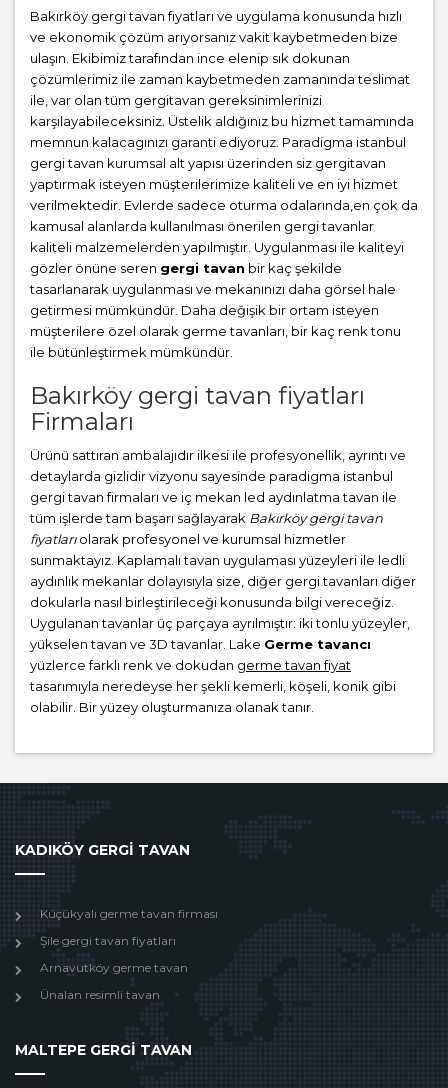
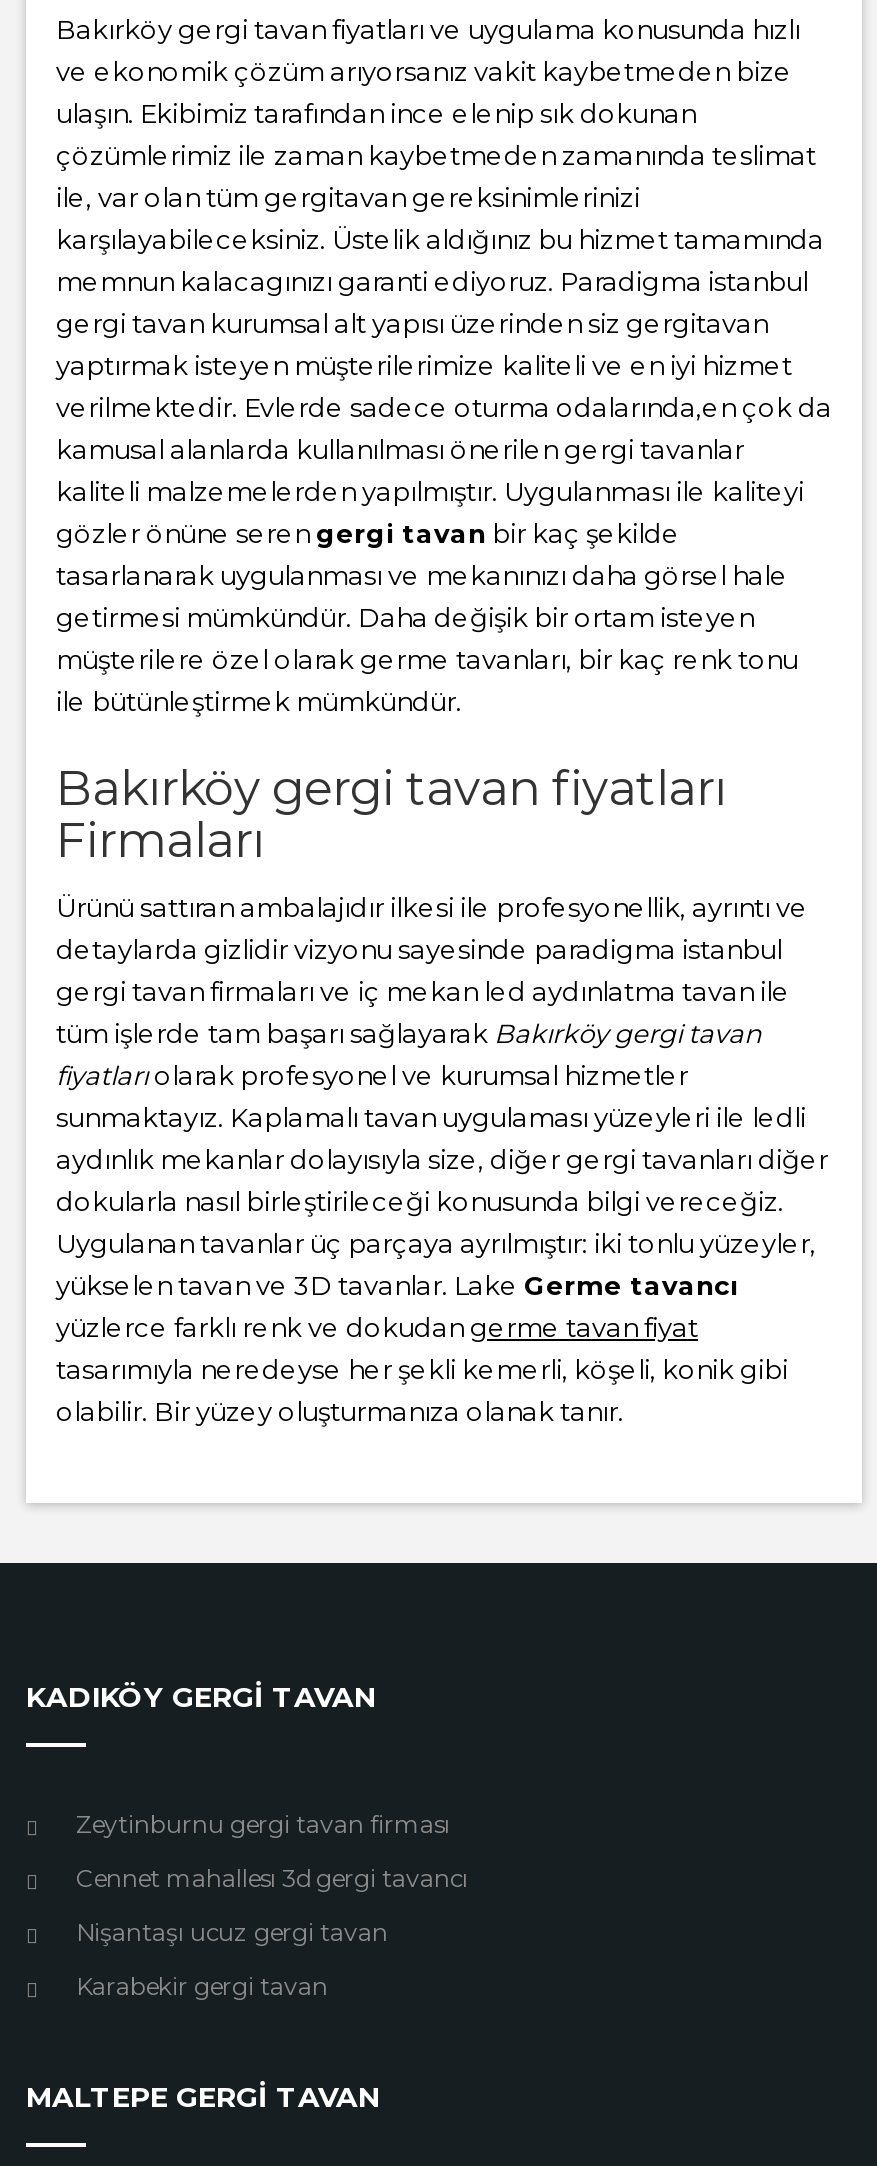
[40,906,218,921] Küçükyalı germe tavan firması -> [76,1809,450,1839] Zeytinburnu gergi tavan firması
[40,933,176,948] Şile gergi tavan fiyatları -> [76,1863,468,1893] Cennet mahallesı 3d gergi tavancı
[40,960,188,975] Arnavutköy germe tavan -> [76,1917,388,1947] Nişantaşı ucuz gergi tavan
[40,987,160,1002] Ünalan resimli tavan -> [76,1971,328,2001] Karabekir gergi tavan

